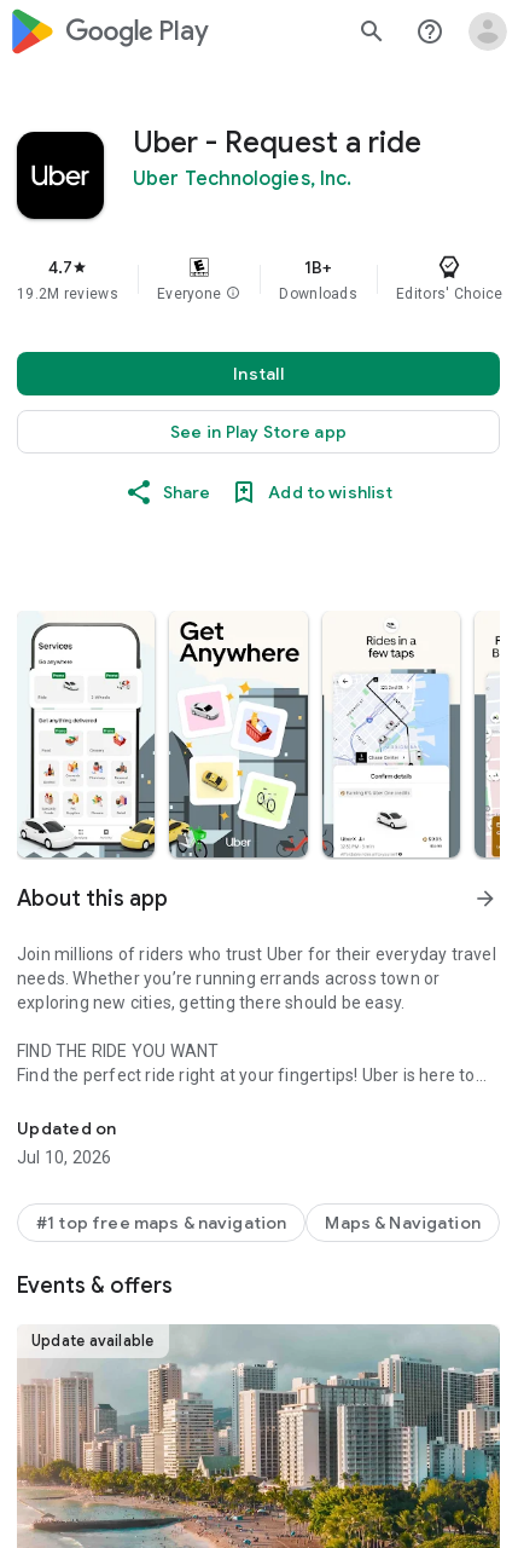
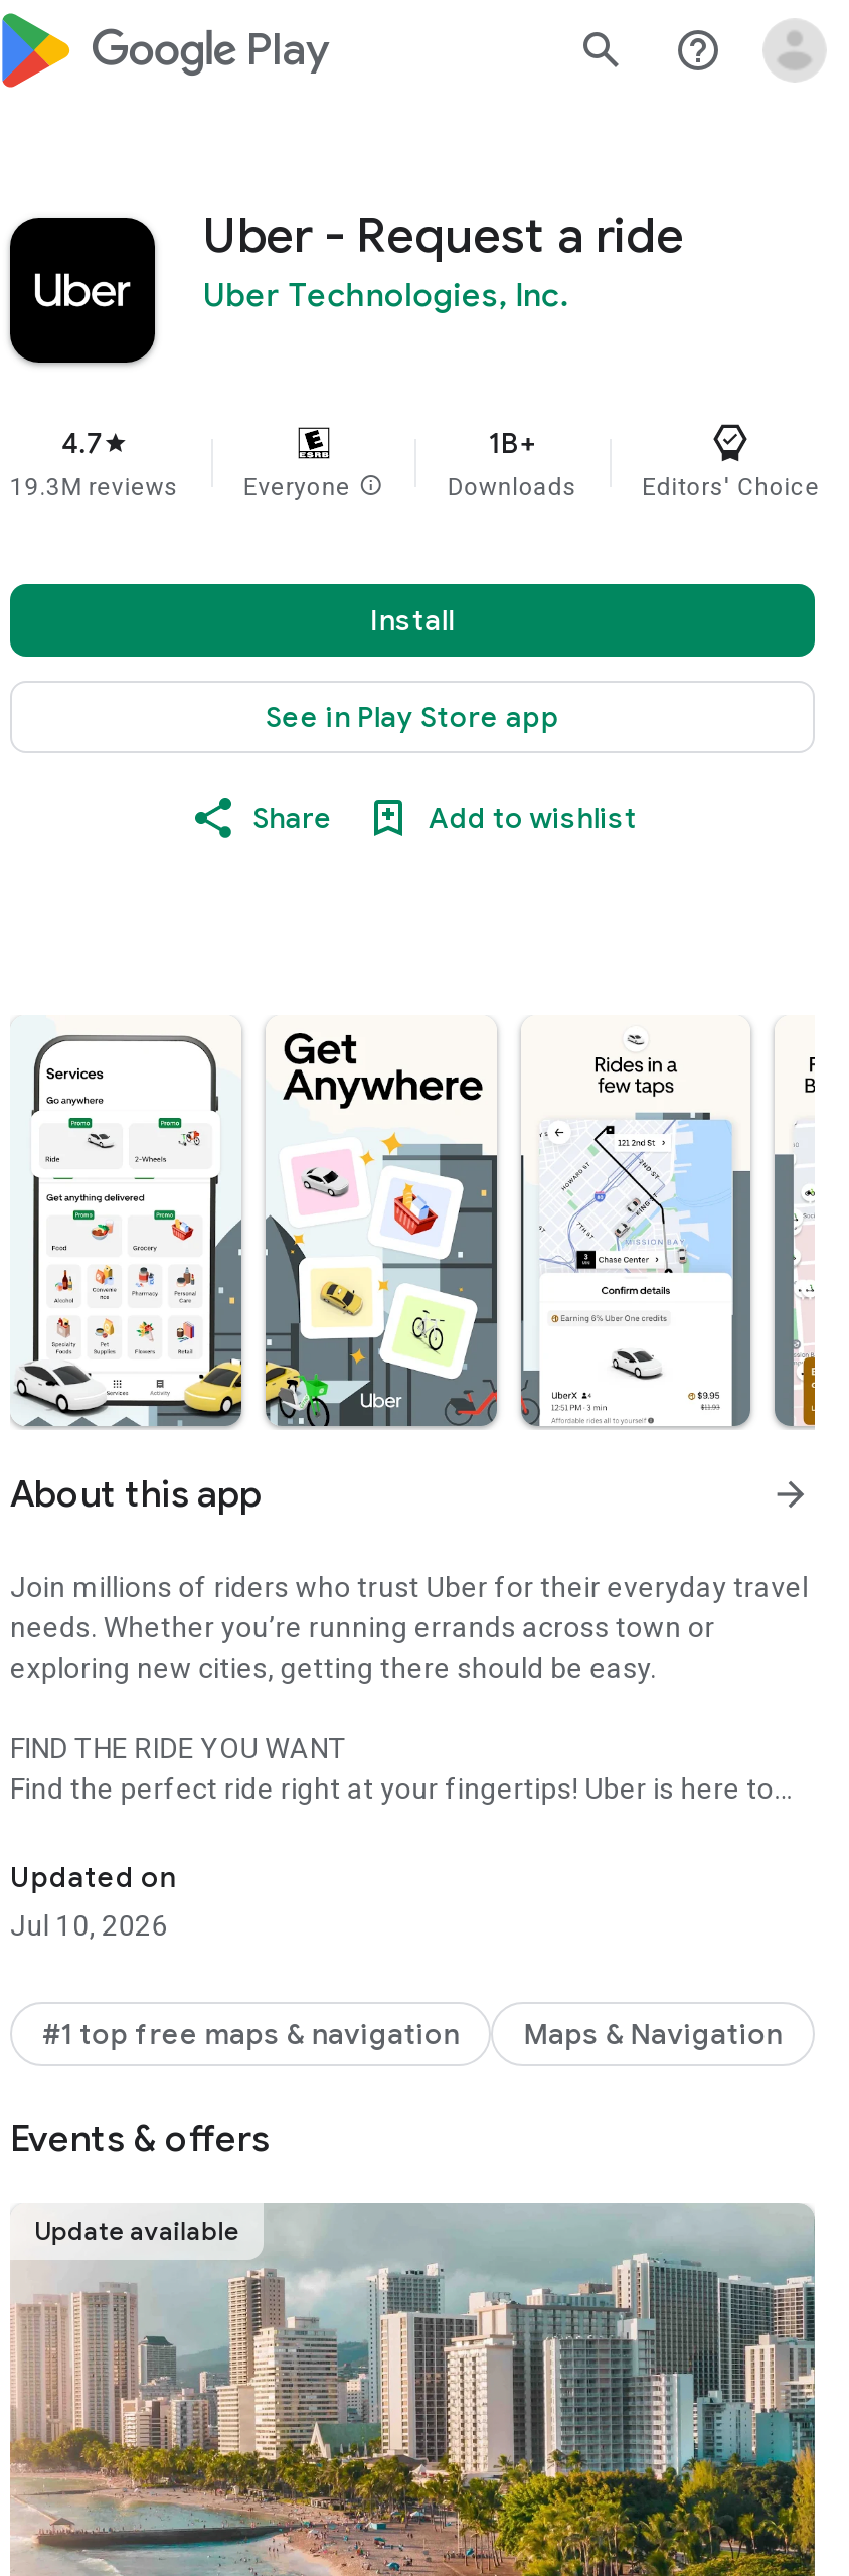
[17,285,118,302] 19.2M reviews -> [10,473,179,502] 19.3M reviews

